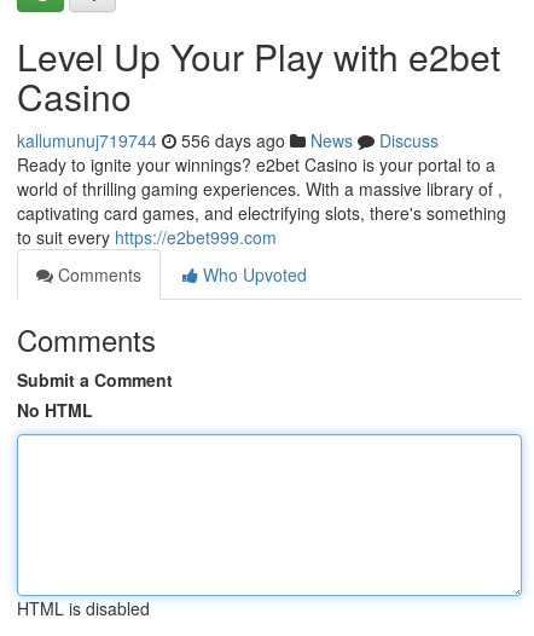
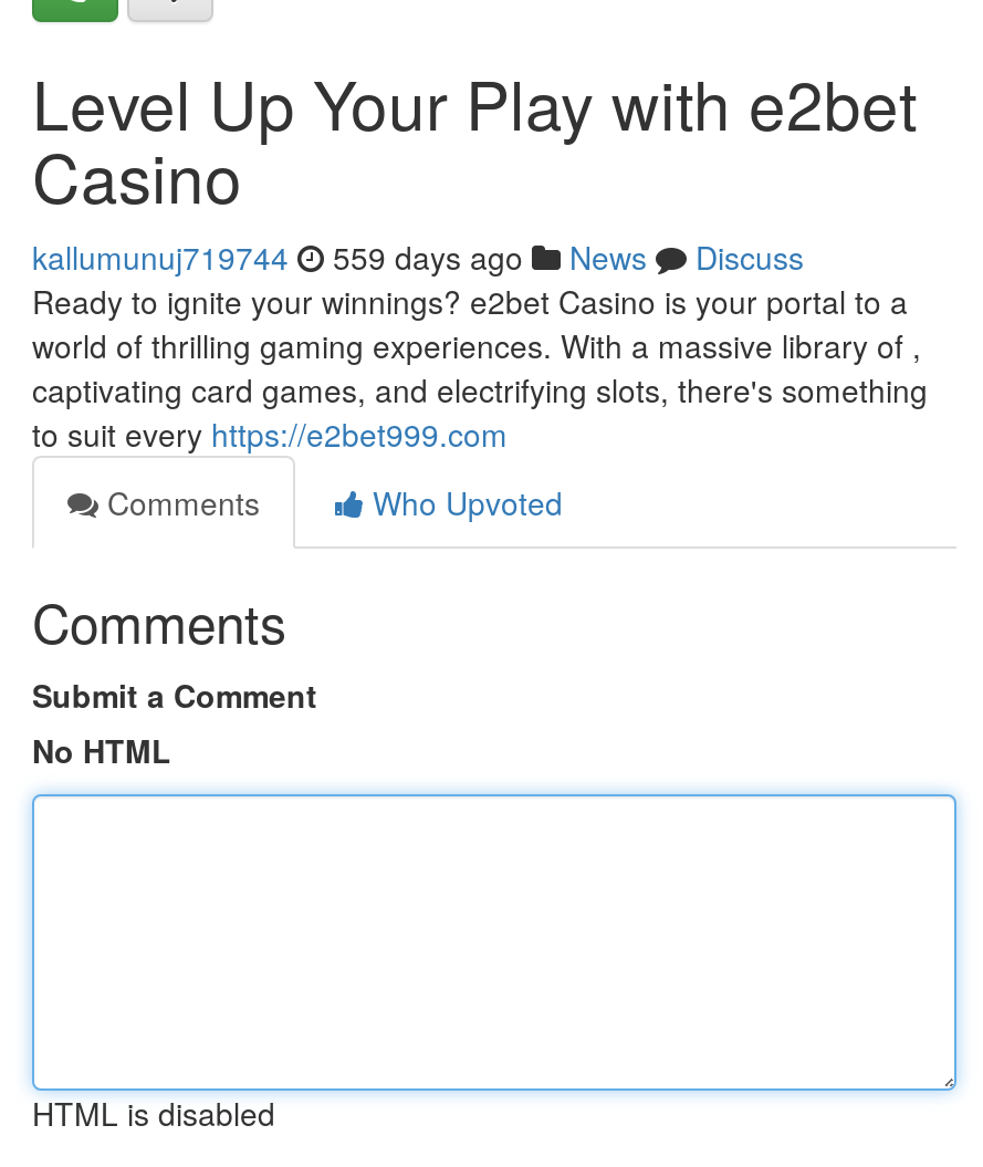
[17,128,439,152] kallumunuj719744 556 days ago News Discuss -> [32,235,804,279] kallumunuj719744 559 days ago News Discuss

